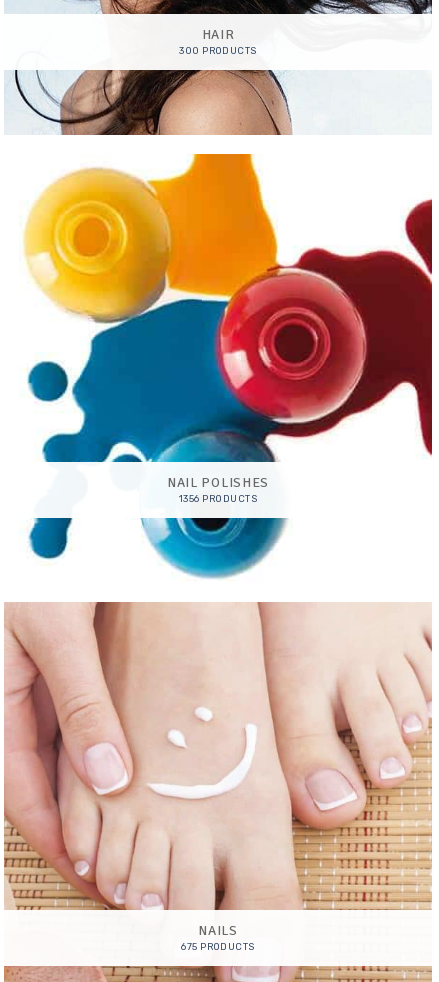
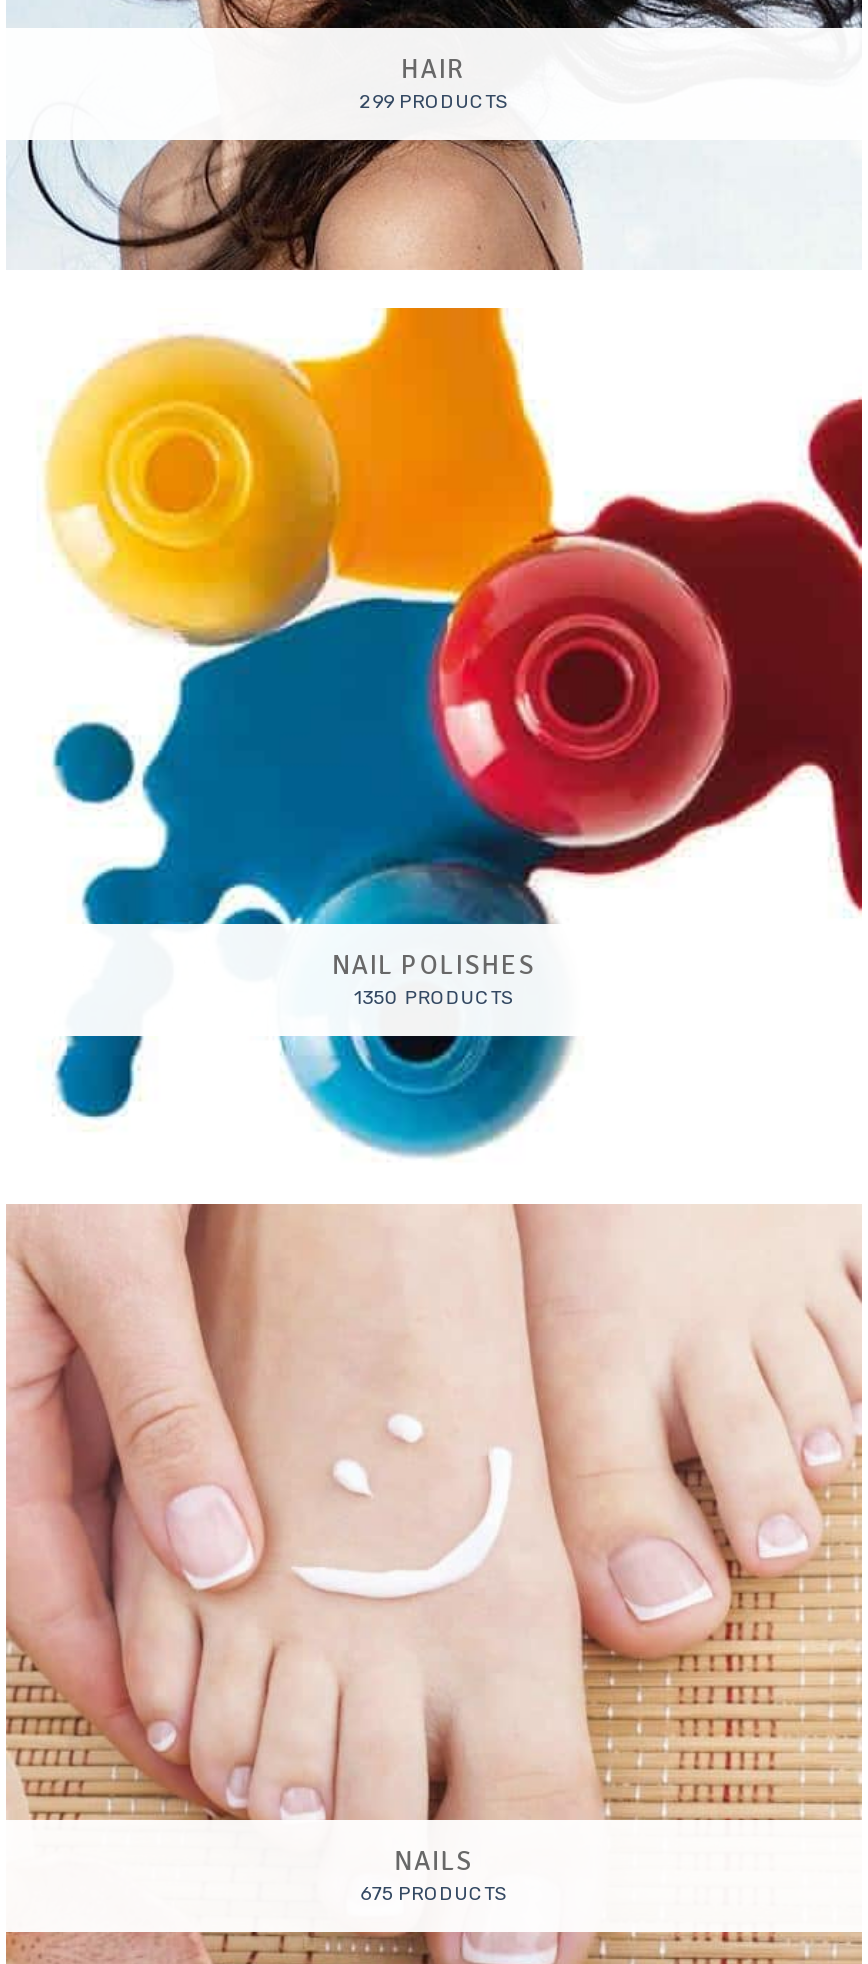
[179,45,257,56] 300 PRODUCTS -> [359,89,509,111] 299 PRODUCTS
[179,493,257,504] 1356 PRODUCTS -> [354,985,514,1007] 1350 PRODUCTS

